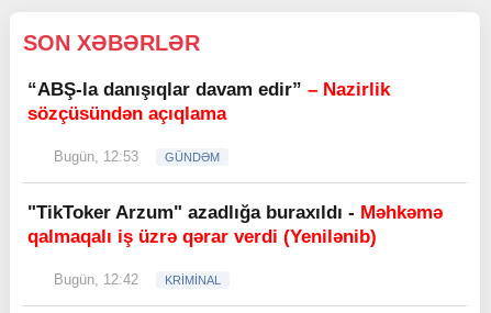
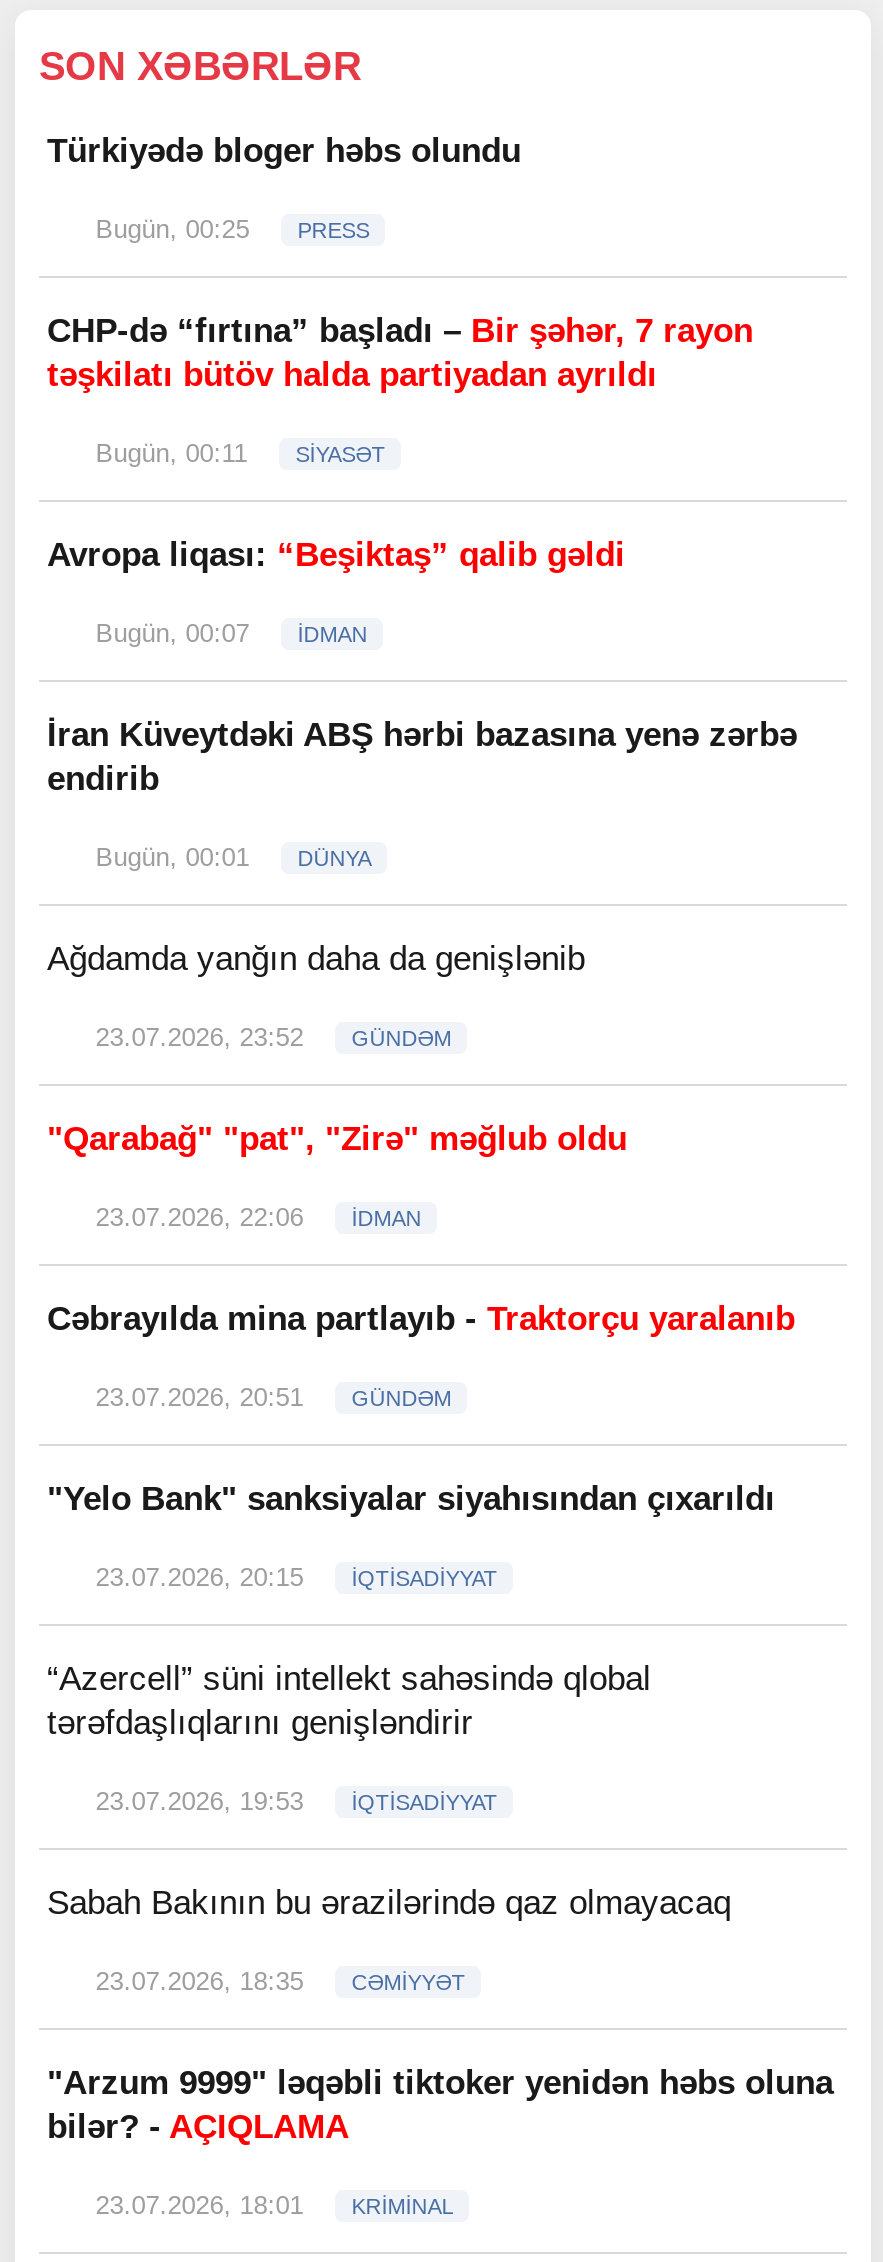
[27,79,390,165] “ABŞ-la danışıqlar davam edir” – Nazirlik | sözçüsündən açıqlama | Bugün, 12:53 -> [47,132,797,1052] Türkiyədə bloger həbs olundu | Bugün, 00:25 | PRESS | CHP-də “fırtına” başladı – Bir şəhər, 7 rayon | təşkilatı bütöv halda partiyadan ayrıldı | Bugün, 00:11 | SİYASƏT | Avropa liqası: “Beşiktaş” qalib gəldi | Bugün, 00:07 | İDMAN | İran Küveytdəki ABŞ hərbi bazasına yenə zərbə | endirib | Bugün, 00:01 | DÜNYA | Ağdamda yanğın daha da genişlənib | 23.07.2026, 23:52
[27,202,443,288] "TikToker Arzum" azadlığa buraxıldı - Məhkəmə | qalmaqalı iş üzrə qərar verdi (Yenilənib) | Bugün, 12:42 -> [47,1120,833,2220] "Qarabağ" "pat", "Zirə" məğlub oldu | 23.07.2026, 22:06 | İDMAN | Cəbrayılda mina partlayıb - Traktorçu yaralanıb | 23.07.2026, 20:51 | GÜNDƏM | "Yelo Bank" sanksiyalar siyahısından çıxarıldı | 23.07.2026, 20:15 | İQTİSADİYYAT | “Azercell” süni intellekt sahəsində qlobal | tərəfdaşlıqlarını genişləndirir | 23.07.2026, 19:53 | İQTİSADİYYAT | Sabah Bakının bu ərazilərində qaz olmayacaq | 23.07.2026, 18:35 | CƏMİYYƏT | "Arzum 9999" ləqəbli tiktoker yenidən həbs oluna | bilər? - AÇIQLAMA | 23.07.2026, 18:01

